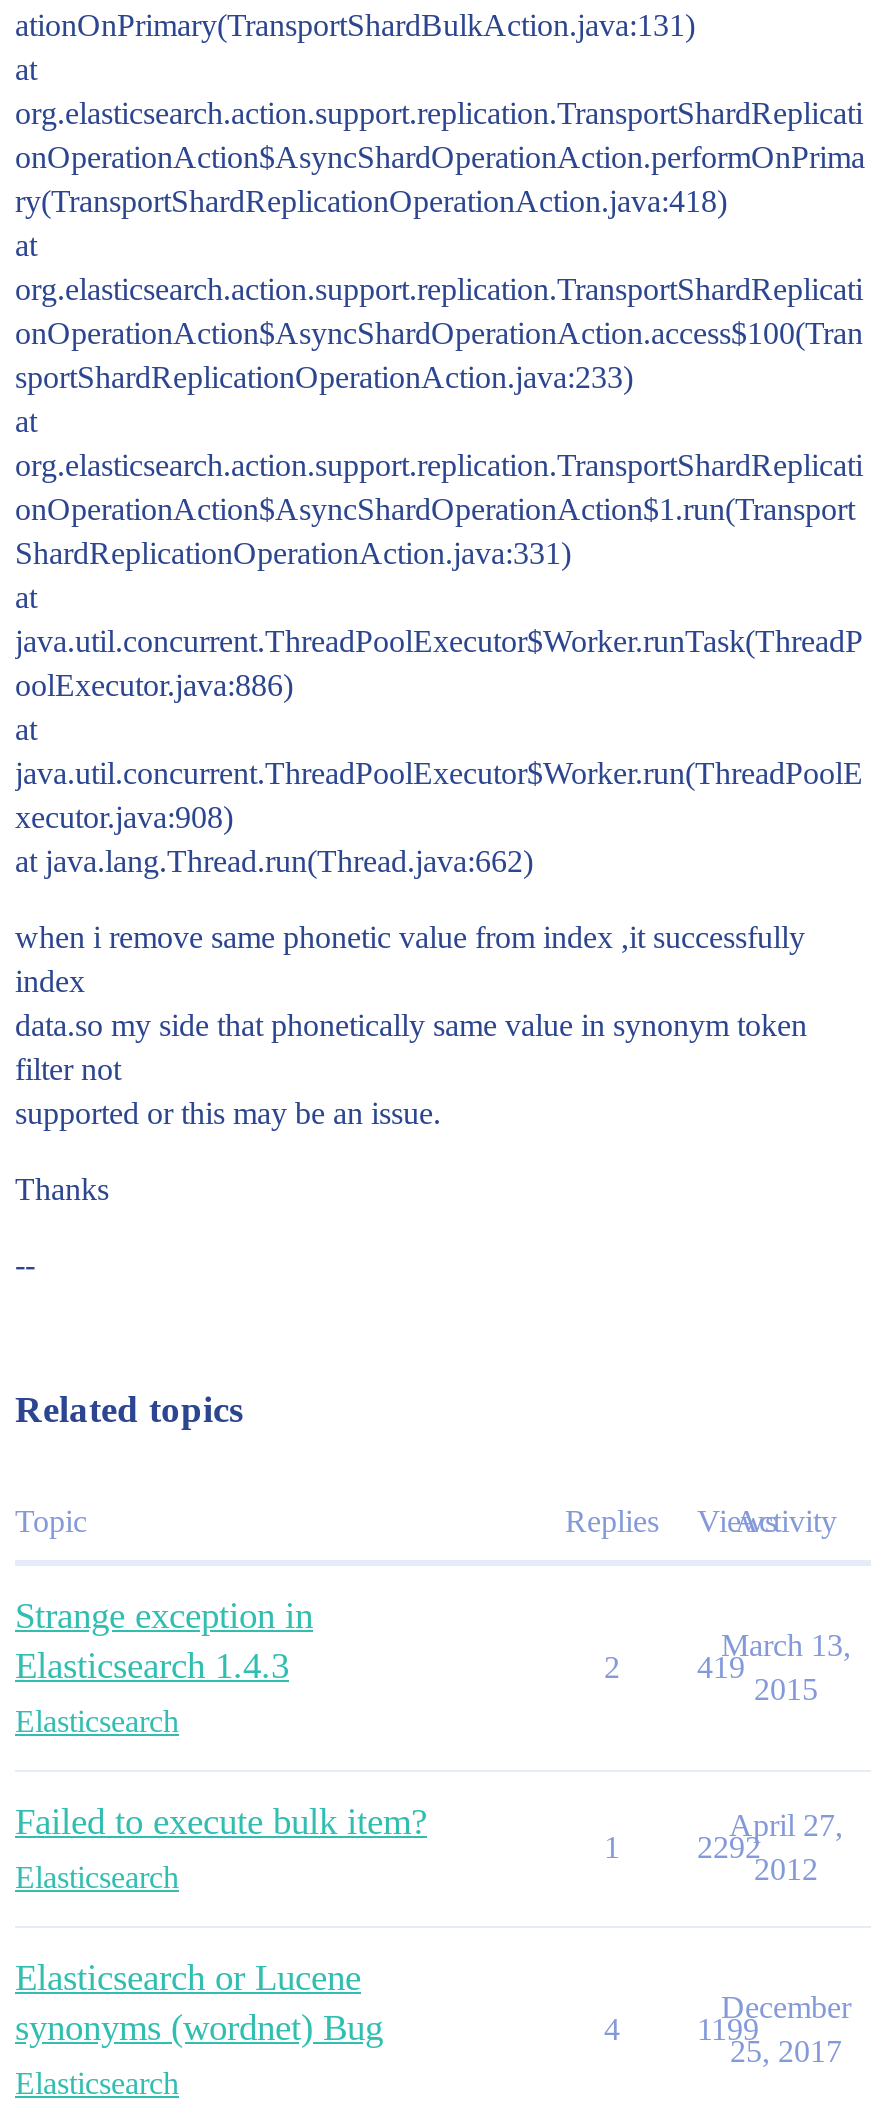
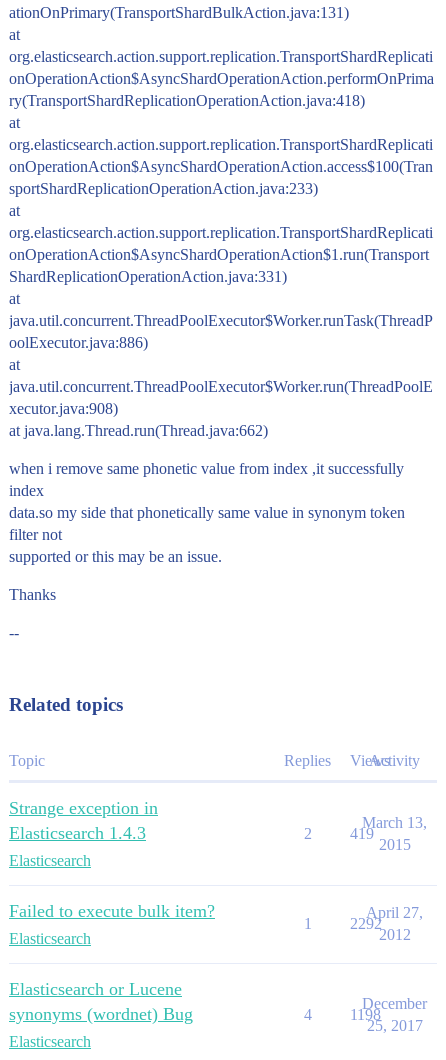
[697,2012,759,2046] 1199 -> [350,1006,381,1023] 1198

